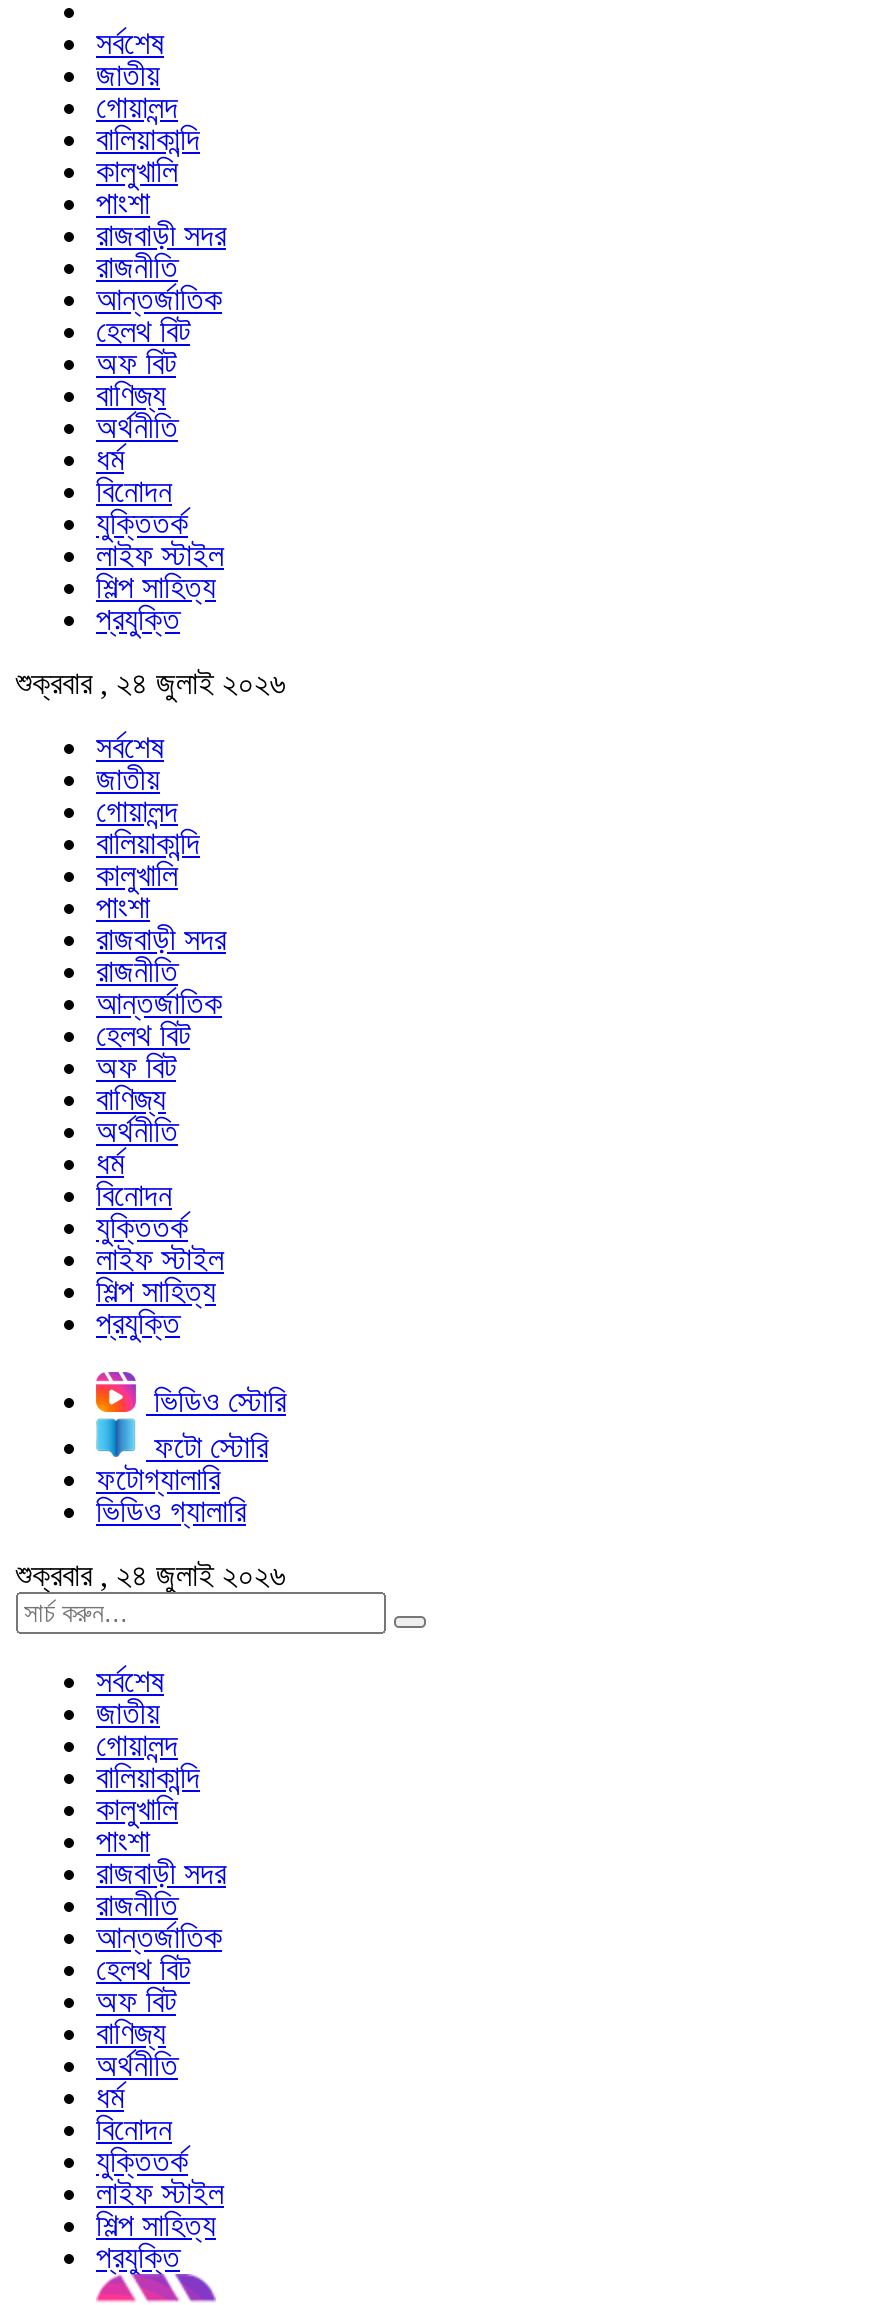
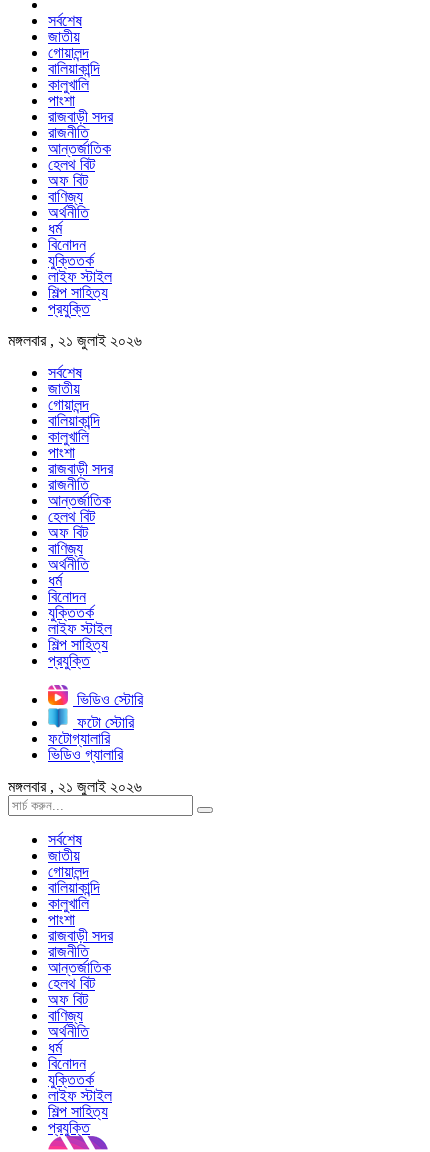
[16,666,286,700] শুক্রবার , ২৪ জুলাই ২০২৬ -> [8,332,142,349] মঙ্গলবার , ২১ জুলাই ২০২৬
[16,1558,286,1592] শুক্রবার , ২৪ জুলাই ২০২৬ -> [8,778,142,795] মঙ্গলবার , ২১ জুলাই ২০২৬

